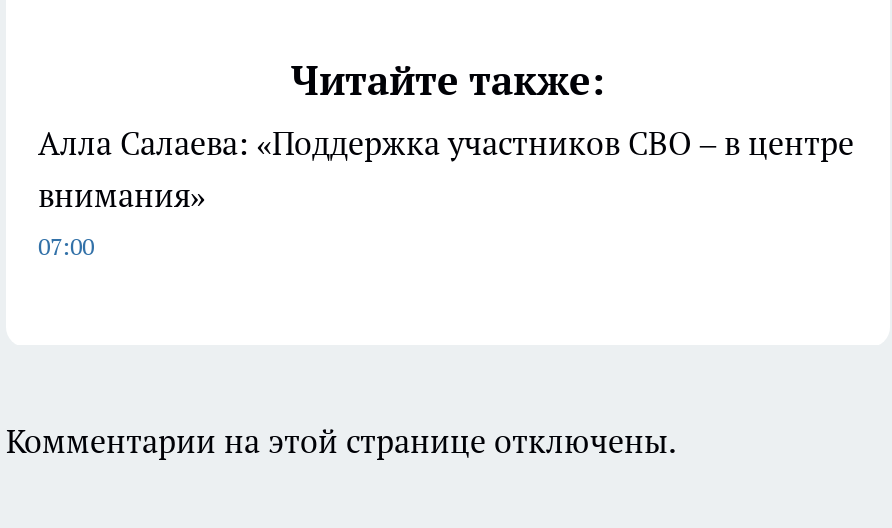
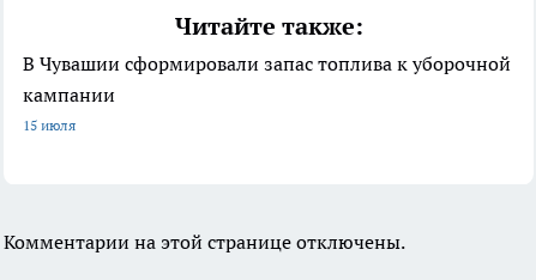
[38,122,854,260] Алла Салаева: «Поддержка участников СВО – в центре | внимания» | 07:00 -> [23,51,511,134] В Чувашии сформировали запас топлива к уборочной | кампании | 15 июля

